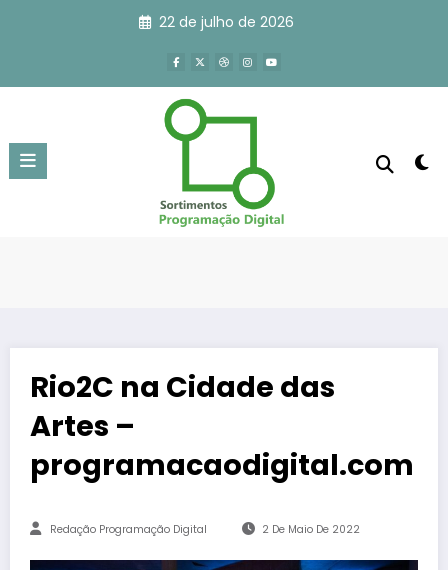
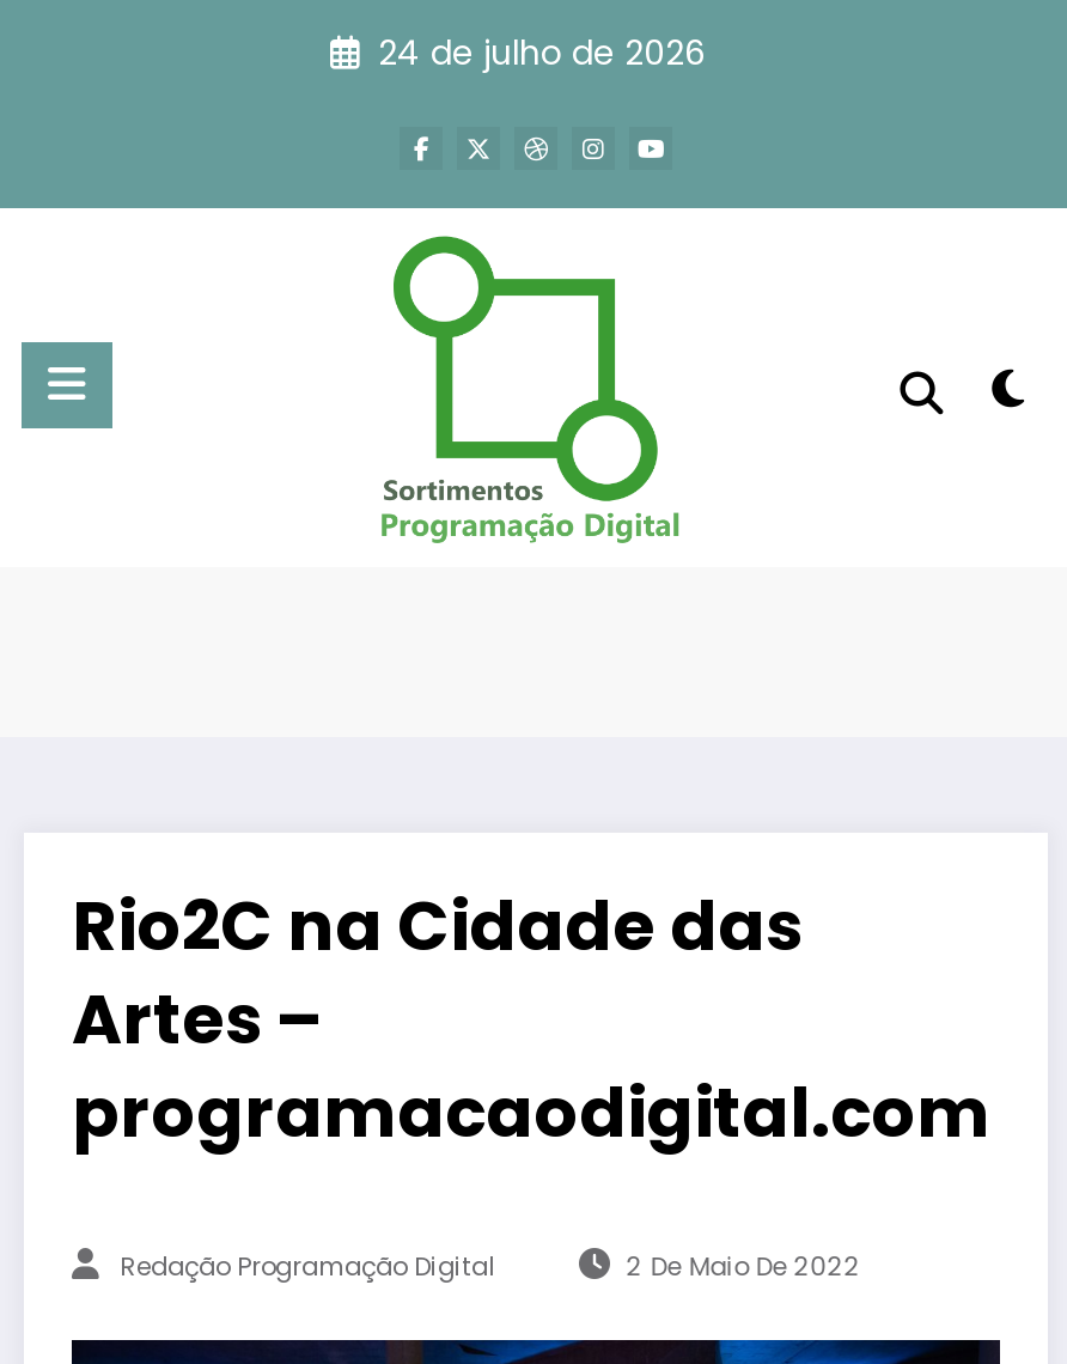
[159,12,294,32] 22 de julho de 2026 -> [378,29,706,77] 24 de julho de 2026

